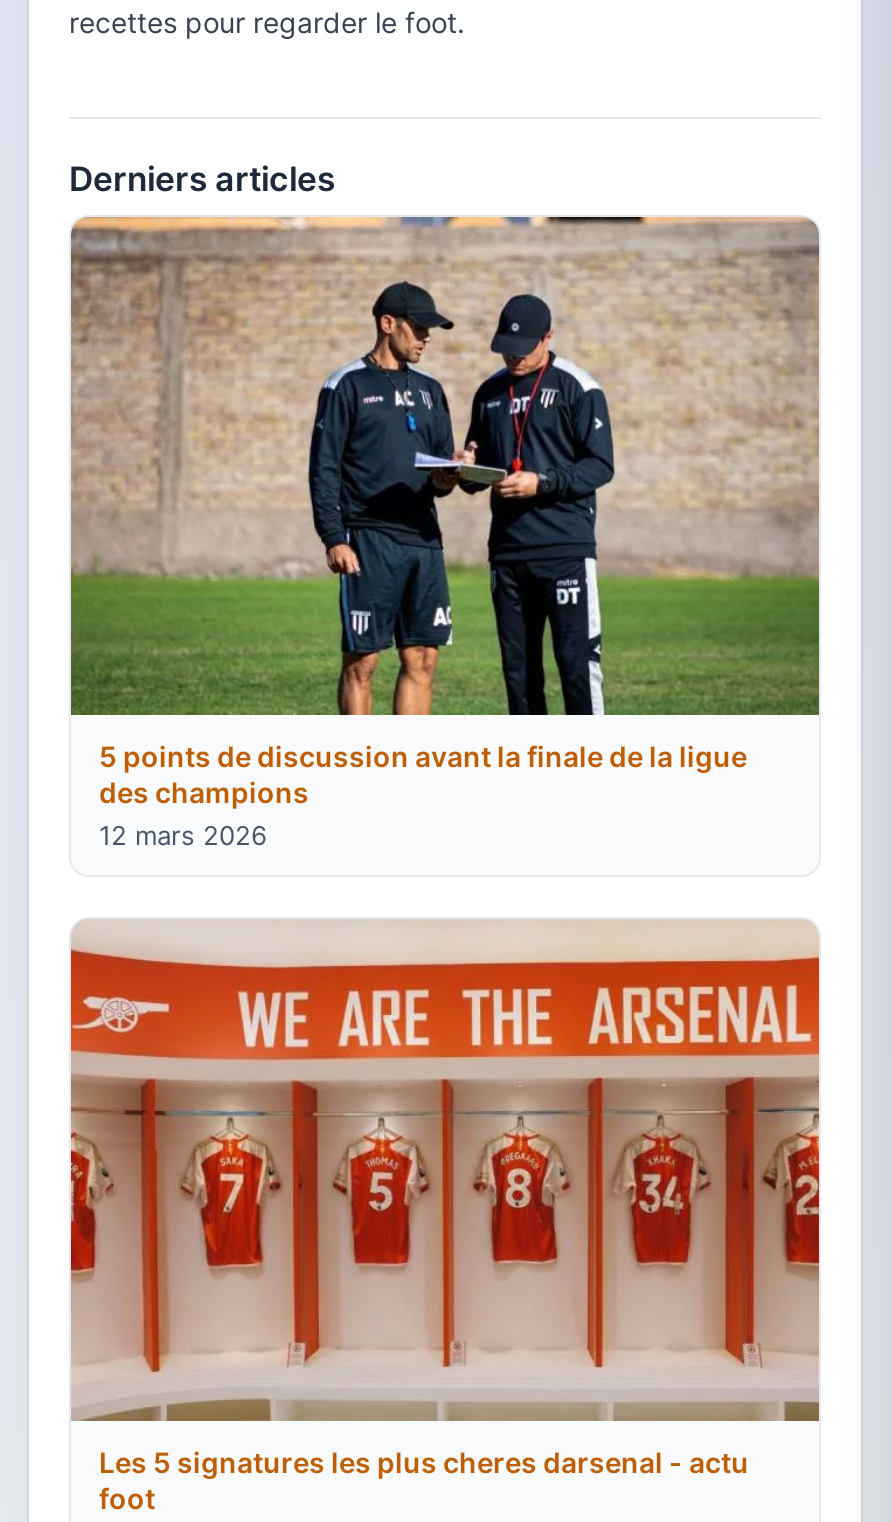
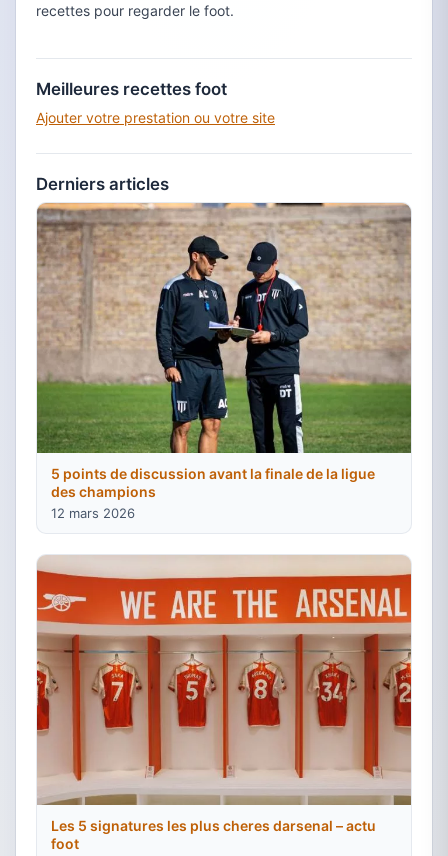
none -> [36,79,275,126] Meilleures recettes foot | Ajouter votre prestation ou votre site
[99,1445,749,1479] Les 5 signatures les plus cheres darsenal - actu -> [51,817,376,834] Les 5 signatures les plus cheres darsenal – actu

